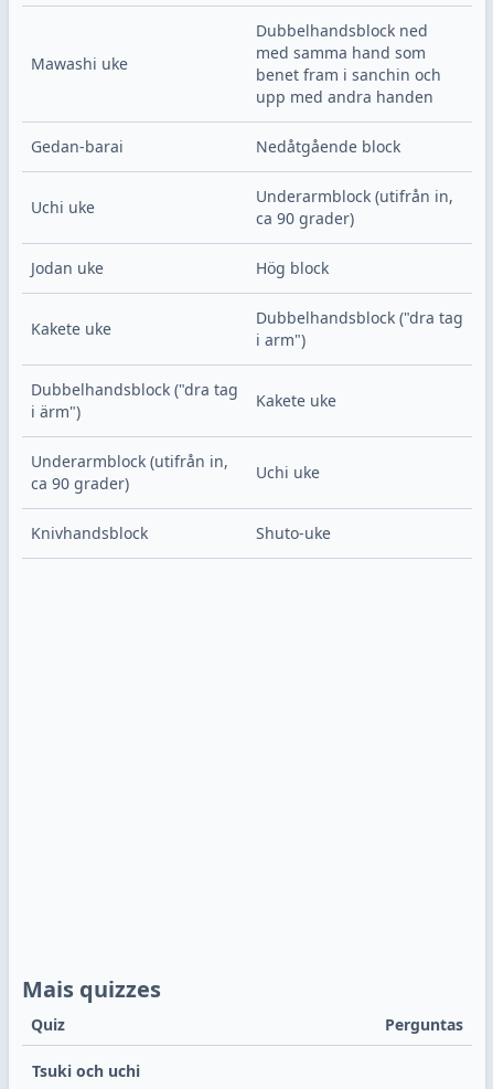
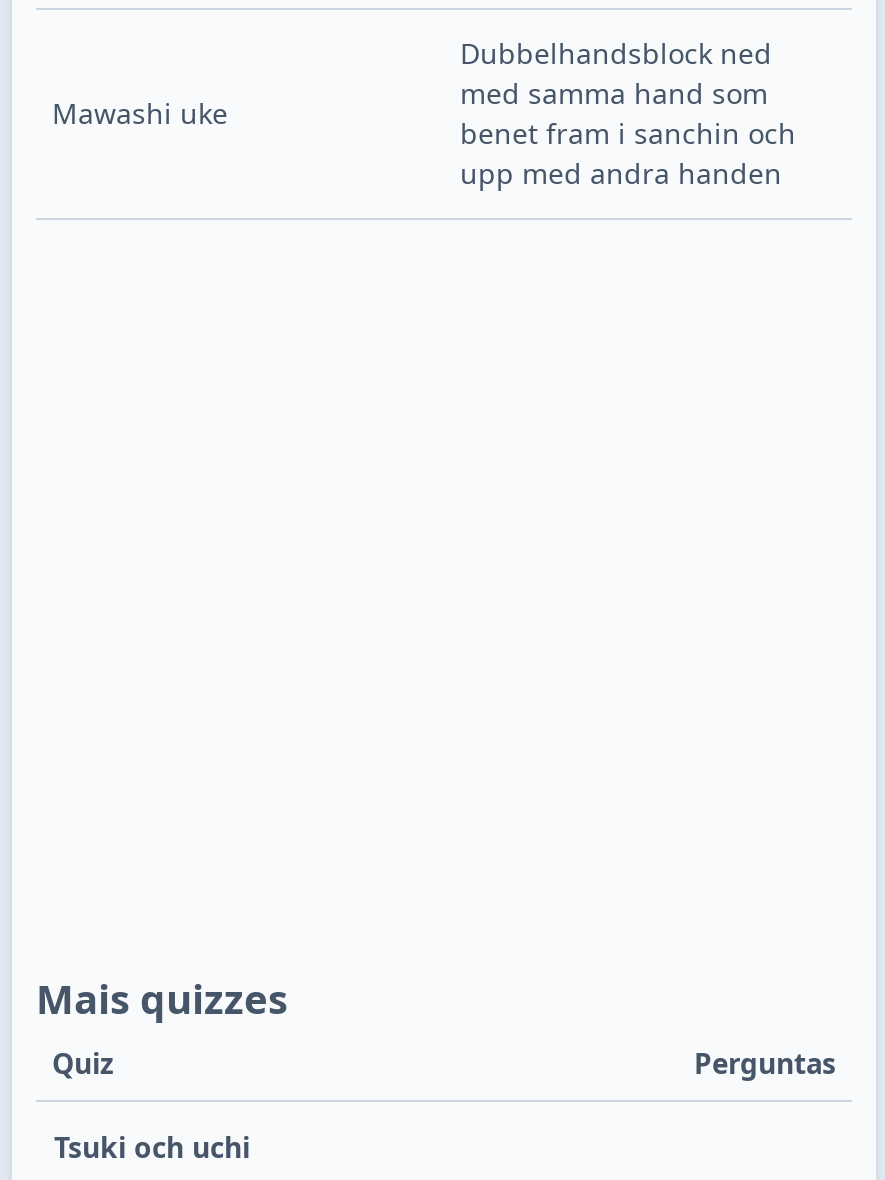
[31,136,400,218] Gedan-barai | Nedåtgående block | Uchi uke -> none
[31,186,453,339] Underarmblock (utifrån in, | ca 90 grader) | Jodan uke | Hög block | Kakete uke -> none
[31,307,463,422] Dubbelhandsblock ("dra tag | i arm") | Dubbelhandsblock ("dra tag | i ärm") -> none
[31,390,336,494] Kakete uke | Underarmblock (utifrån in, | ca 90 grader) -> none
[31,462,331,543] Uchi uke | Knivhandsblock | Shuto-uke -> none

